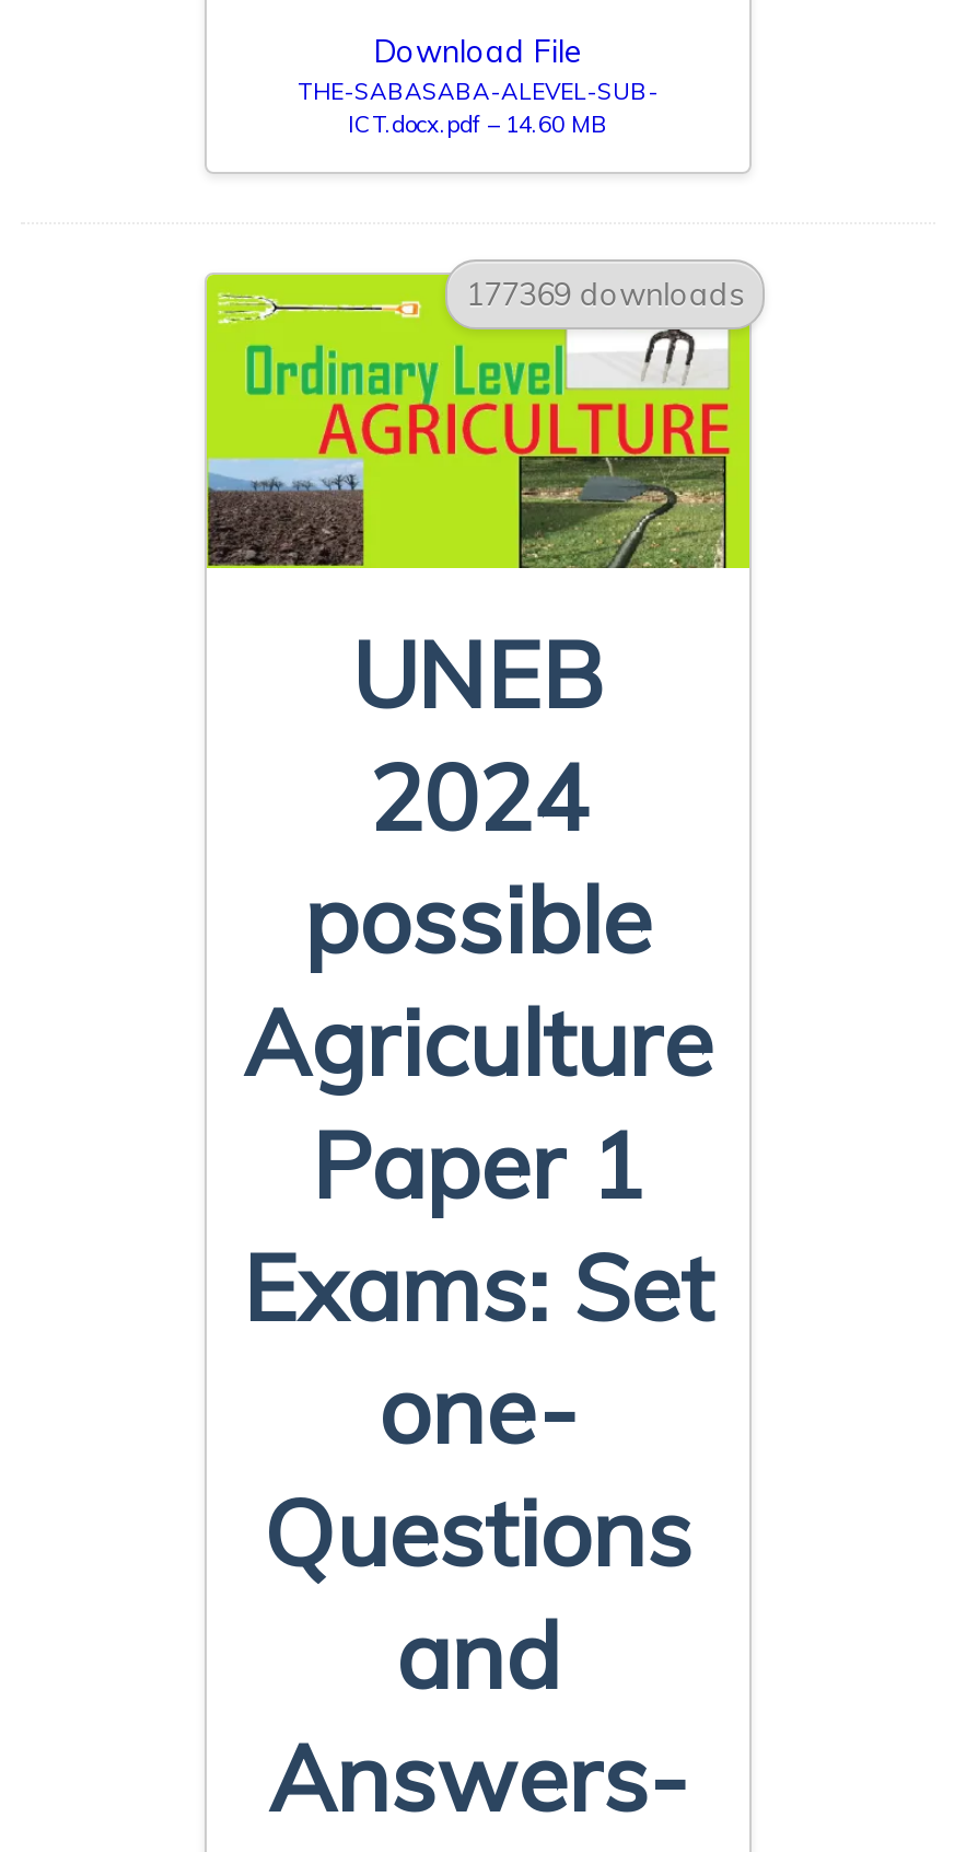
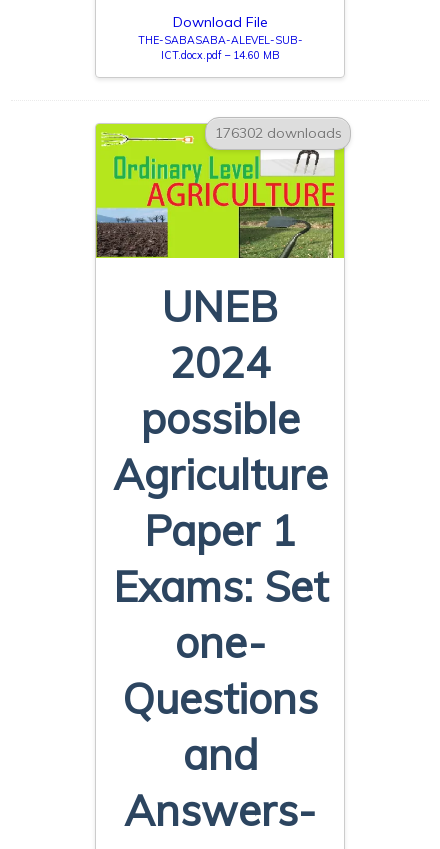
[466,274,744,314] 177369 downloads -> [215,124,342,142] 176302 downloads

